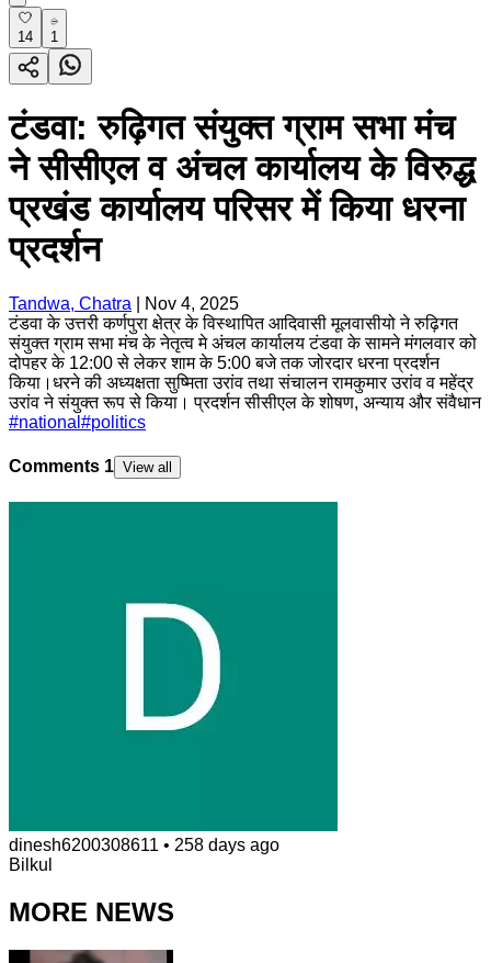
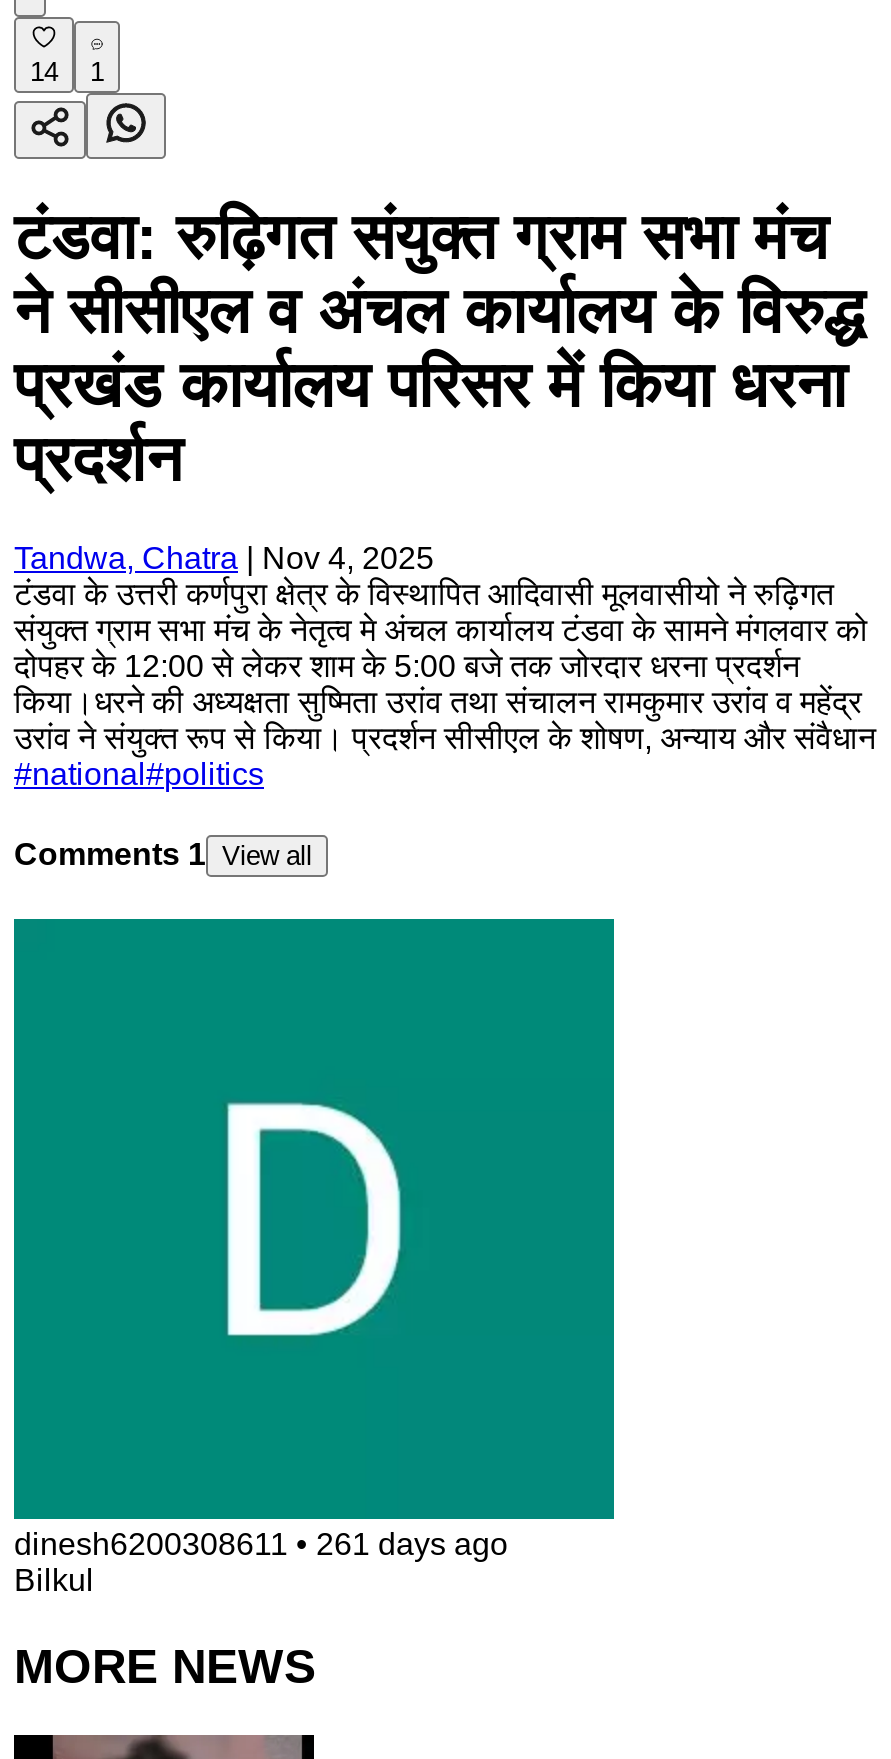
[9,836,279,855] dinesh6200308611 • 258 days ago -> [14,1528,508,1562] dinesh6200308611 • 261 days ago

